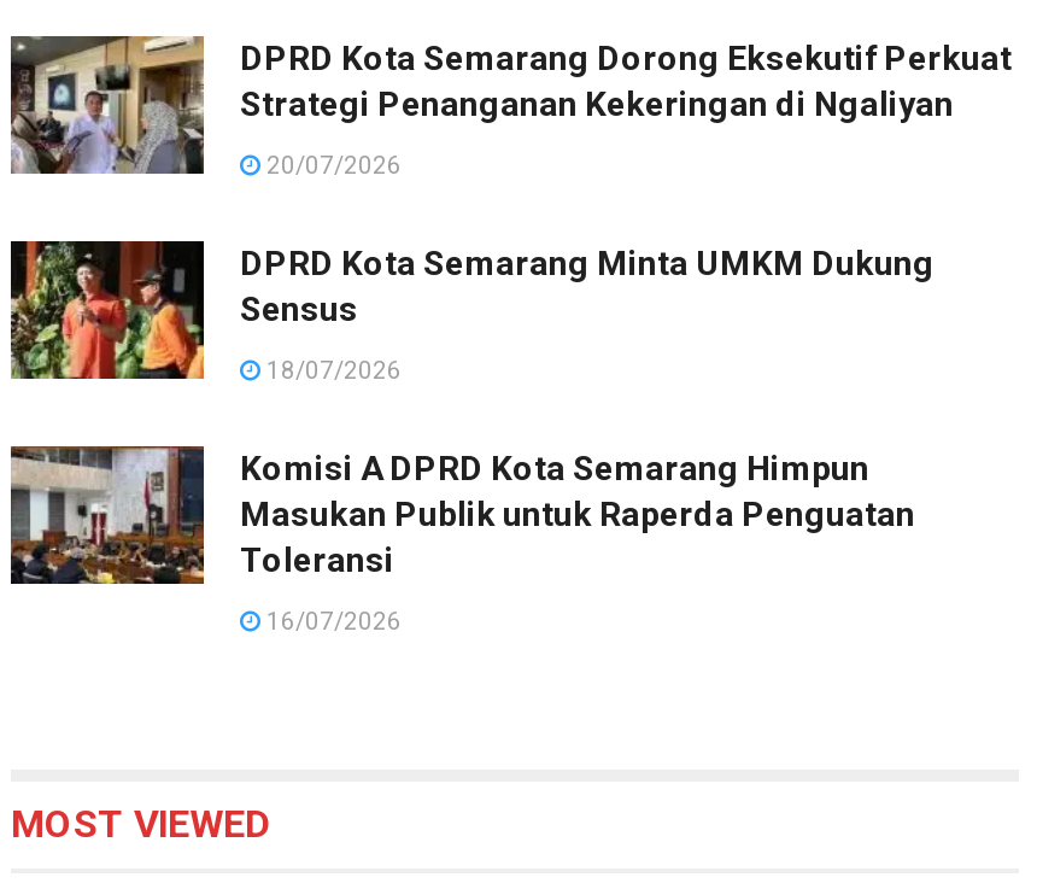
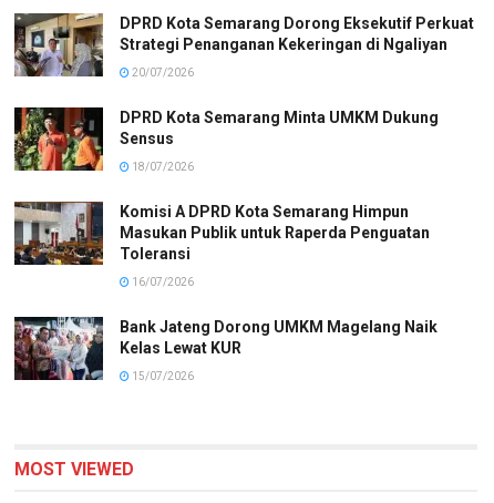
none -> [13,316,438,382] [image] | Bank Jateng Dorong UMKM Magelang Naik | Kelas Lewat KUR | 15/07/2026

